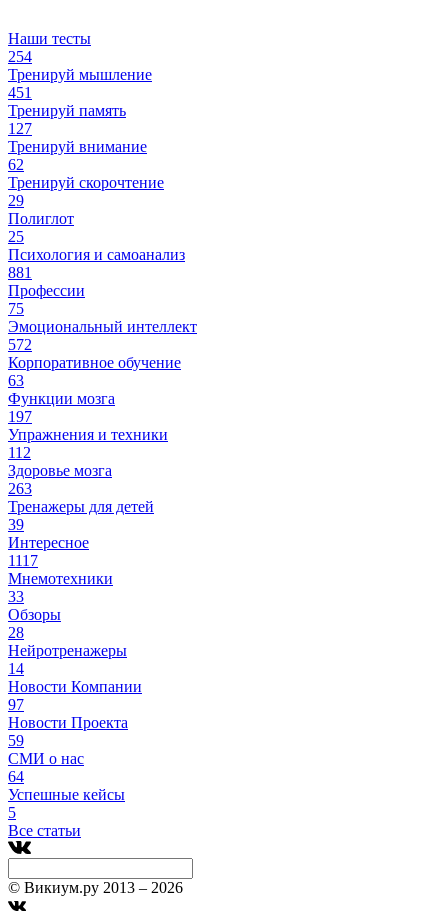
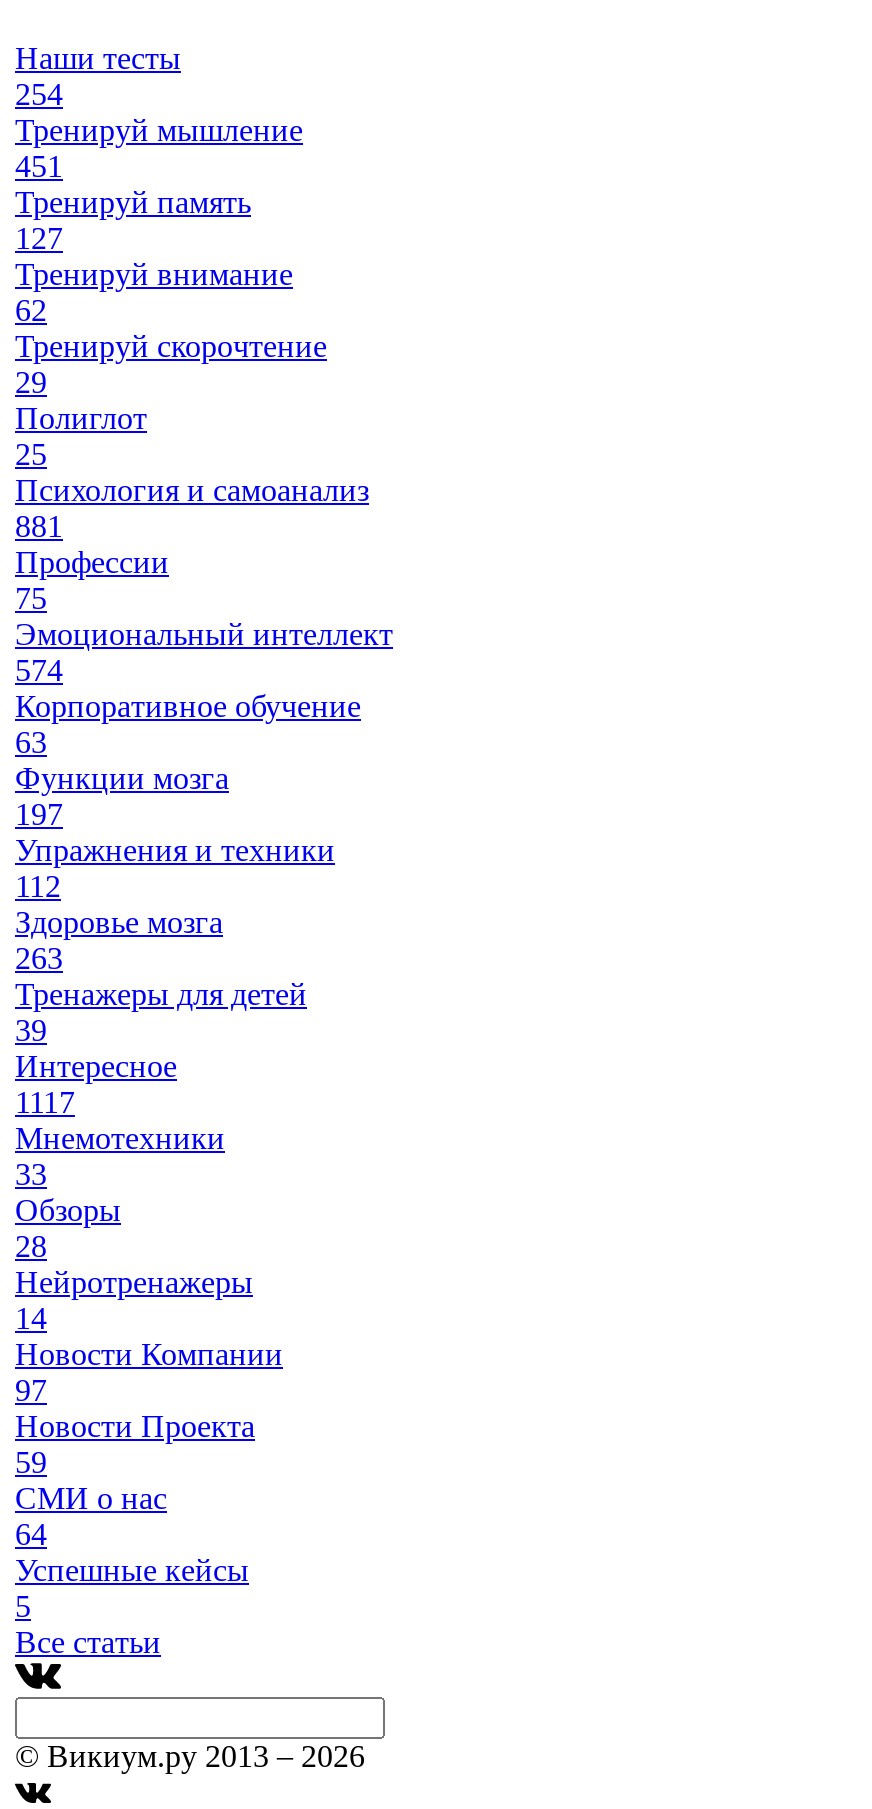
[8,336,32,353] 572 -> [15,653,63,687] 574

